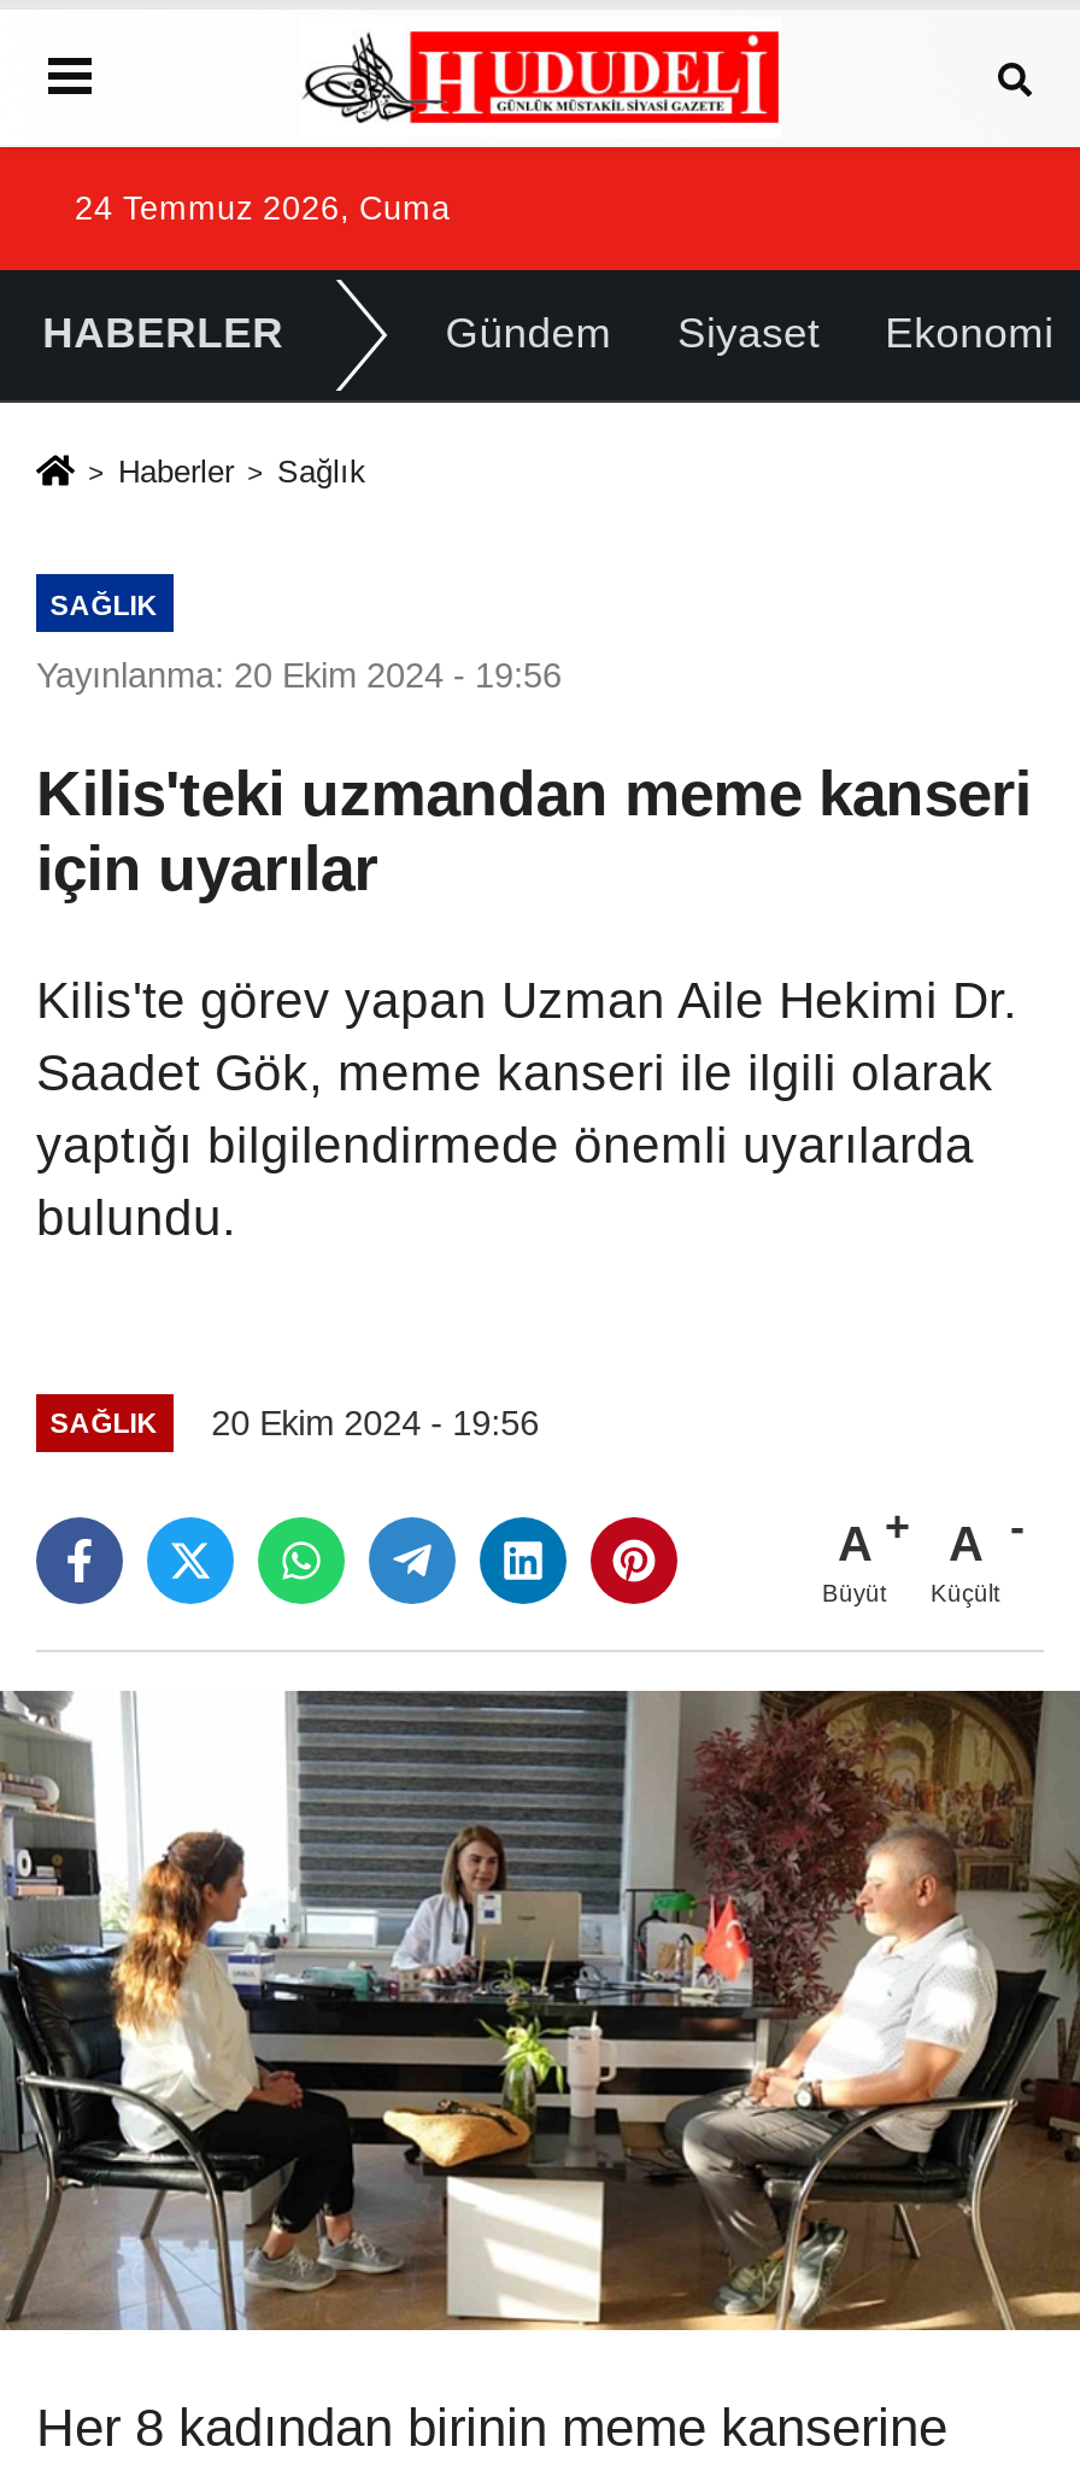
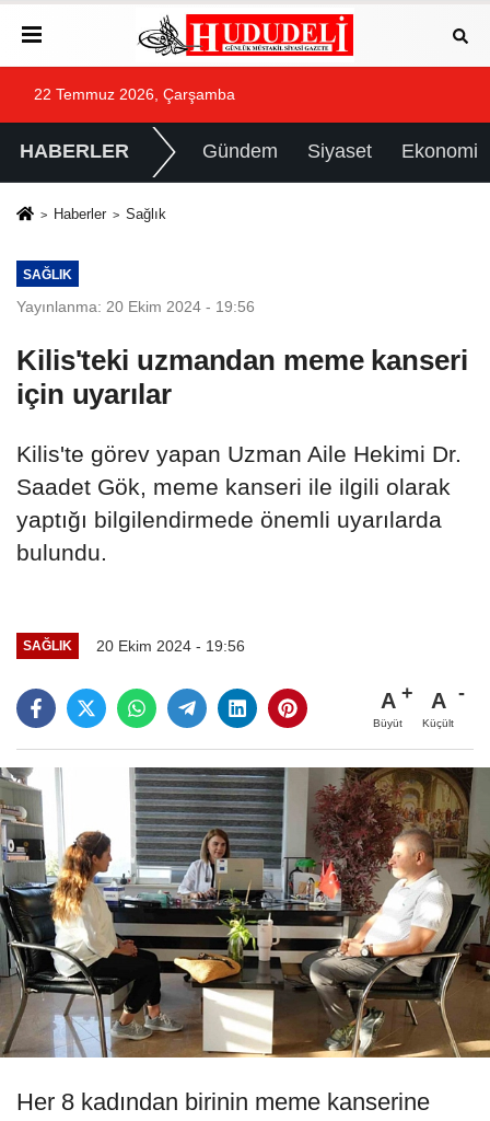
[75,191,451,227] 24 Temmuz 2026, Cuma -> [34,86,235,103] 22 Temmuz 2026, Çarşamba

